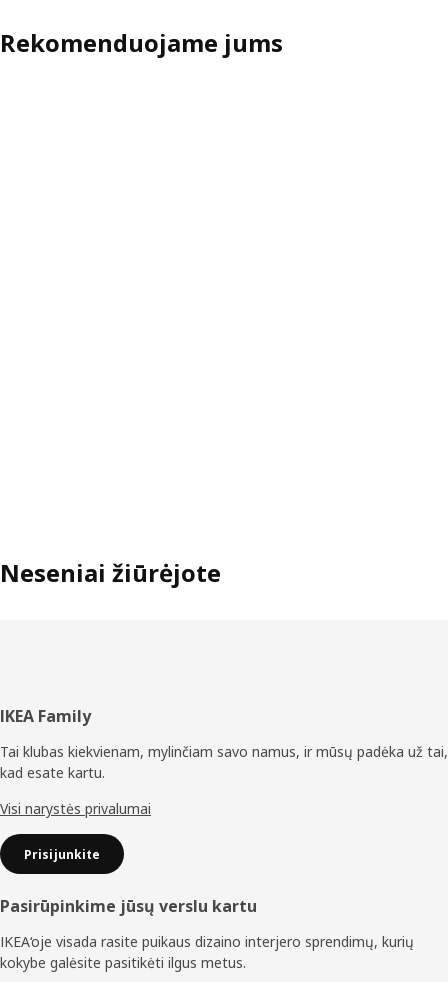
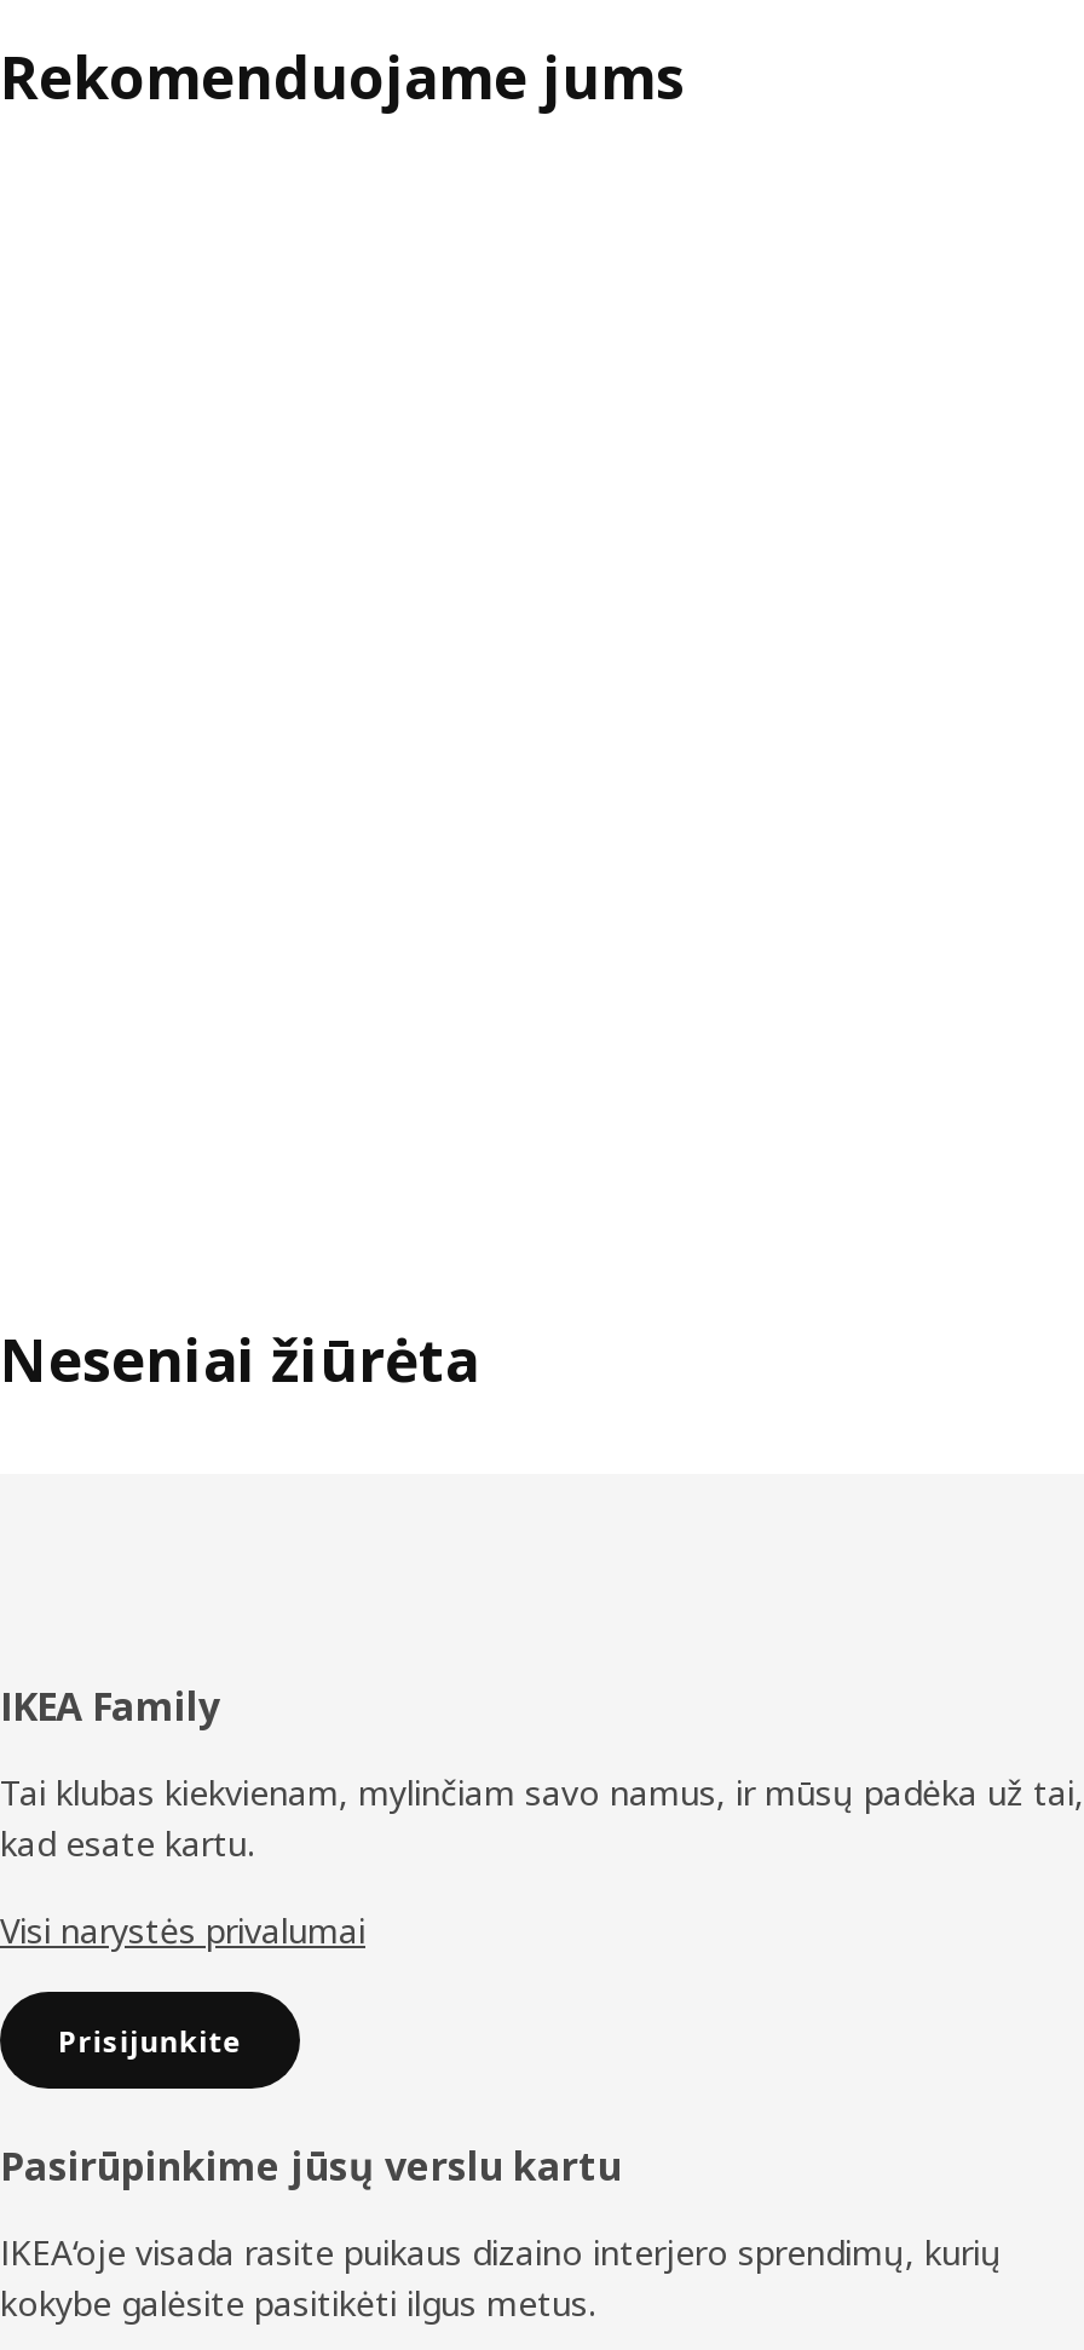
[0,556,221,589] Neseniai žiūrėjote -> [0,1319,479,1399] Neseniai žiūrėta

